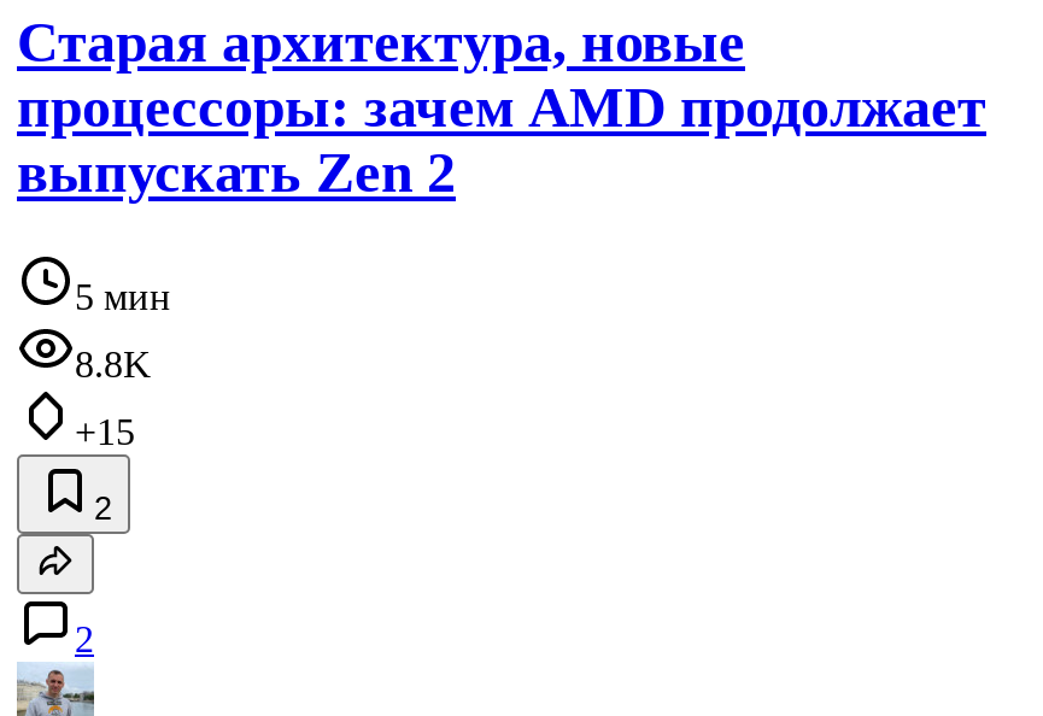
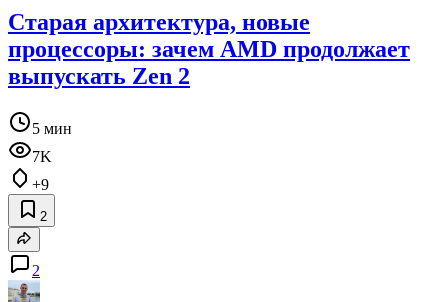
[75,345,152,386] 8.8K -> [32,148,52,165] 7K
[75,412,135,453] +15 -> [32,176,49,193] +9

